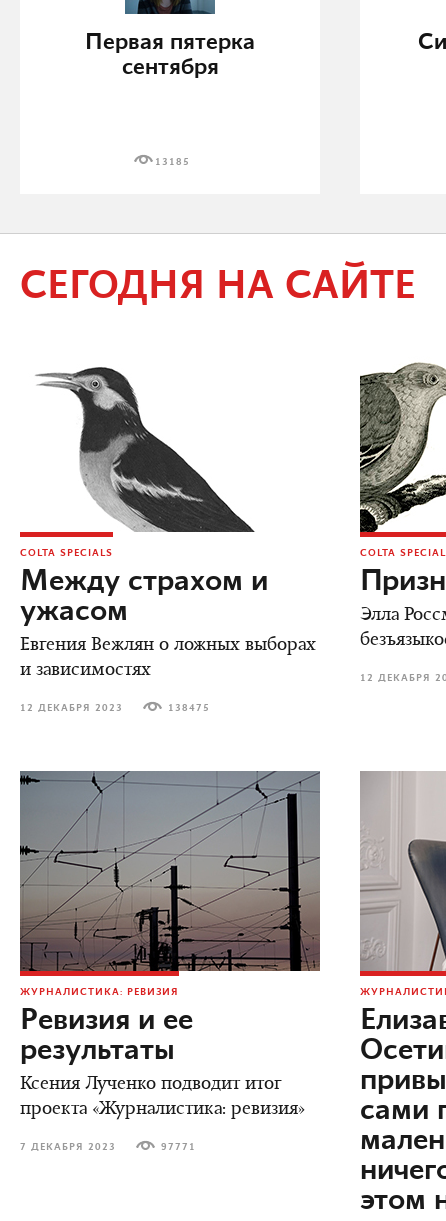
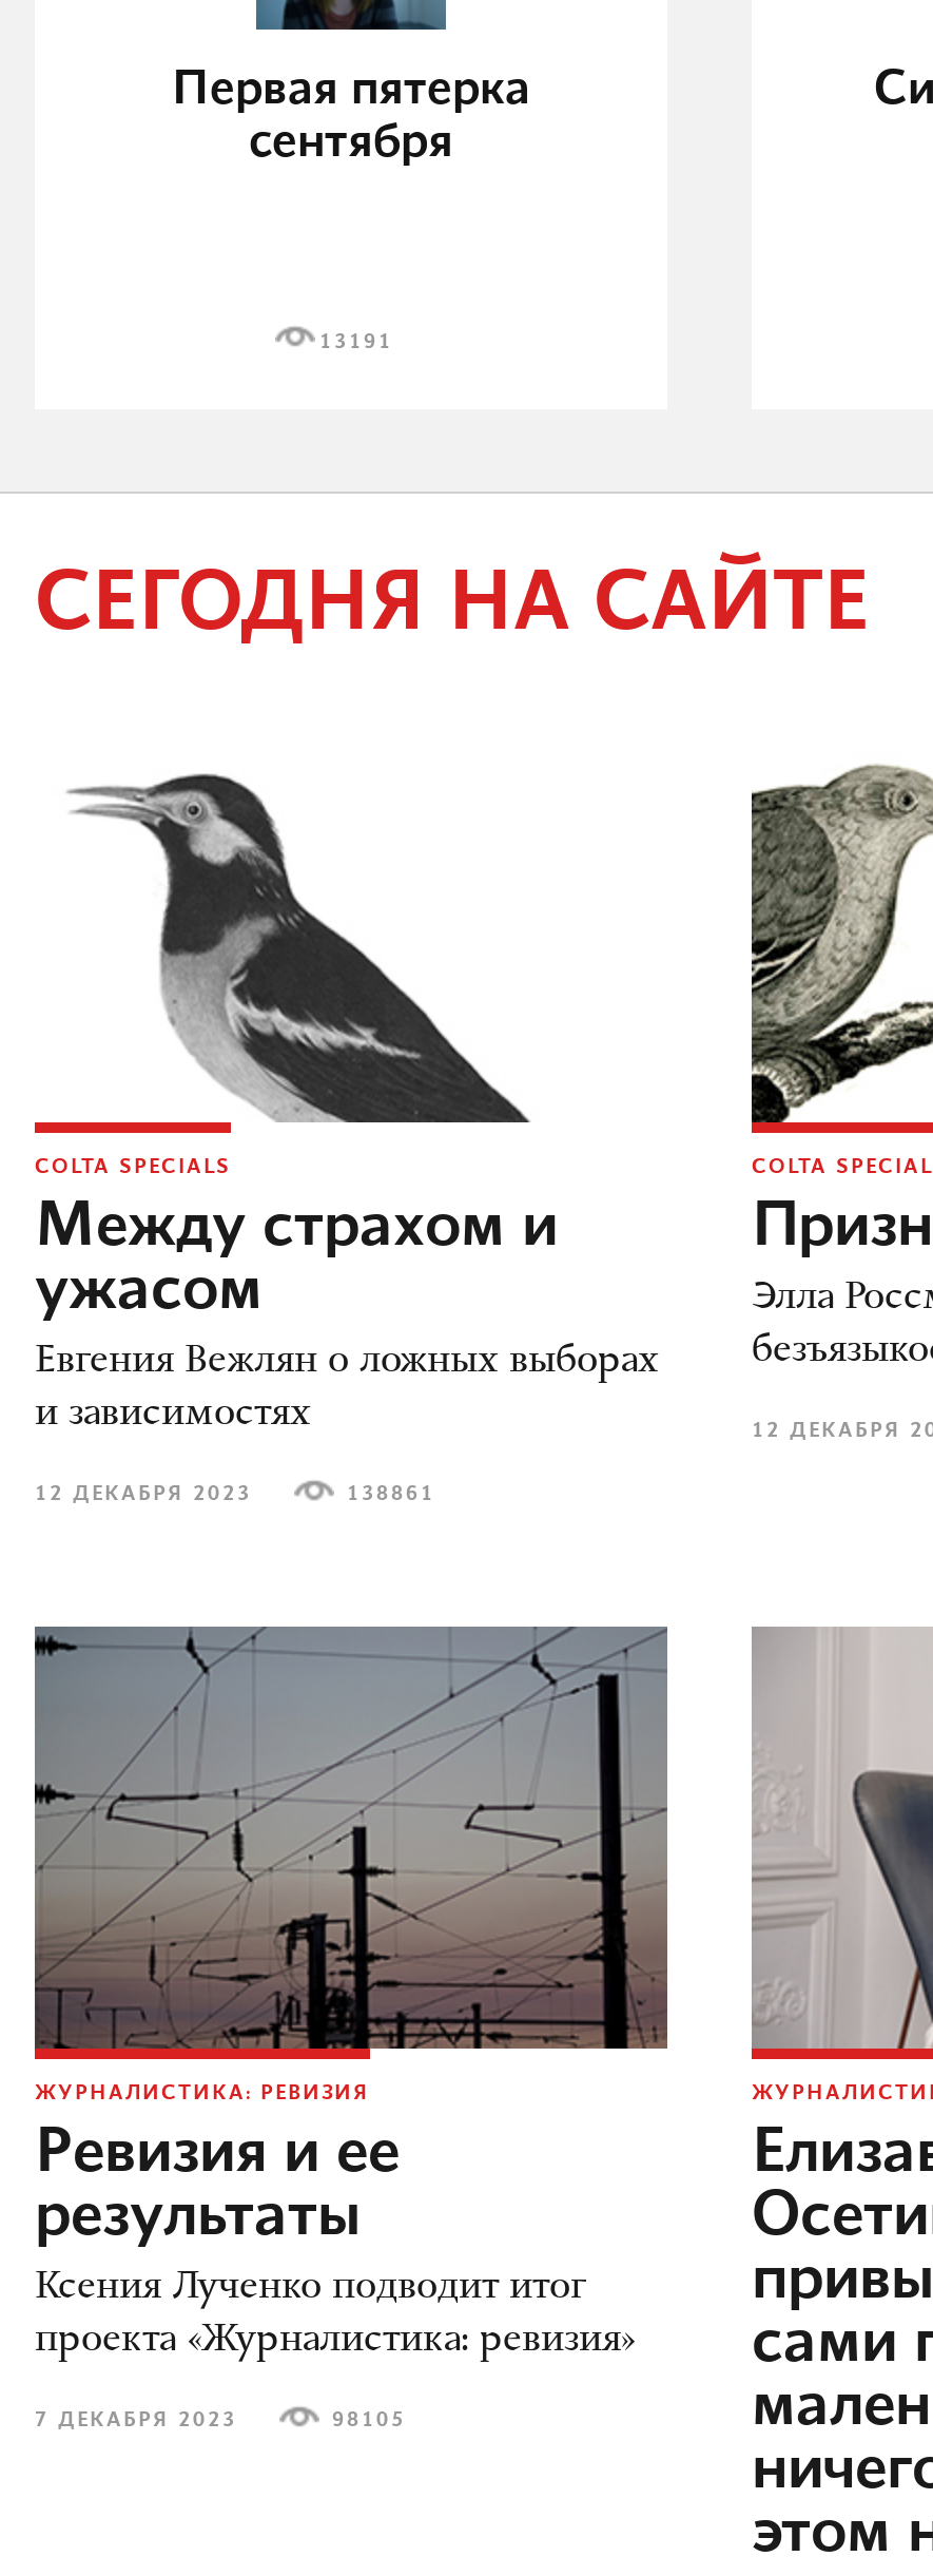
[155,157,190,167] 13185 -> [319,331,393,352] 13191
[168,703,210,713] 138475 -> [347,1483,435,1504] 138861
[161,1142,196,1152] 97771 -> [332,2409,406,2430] 98105

